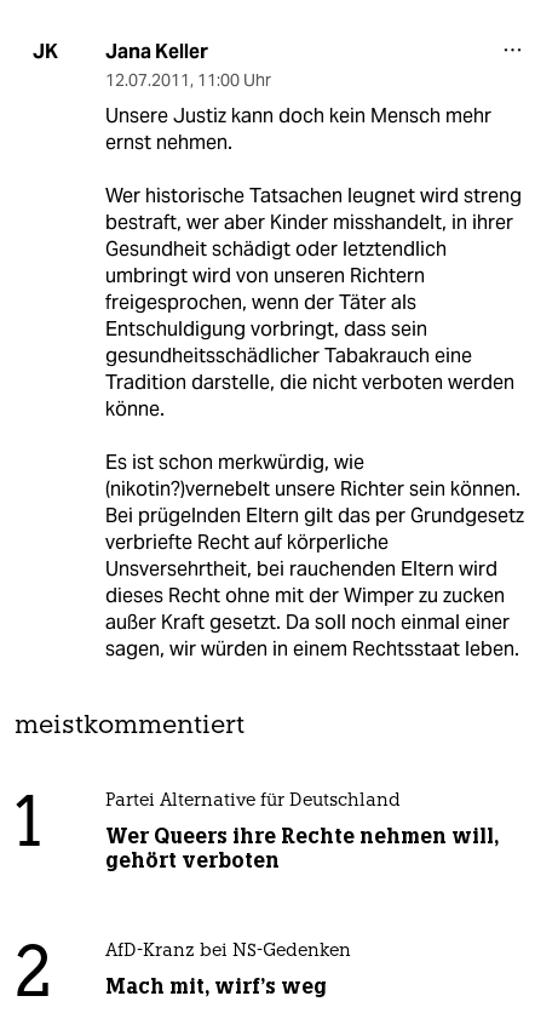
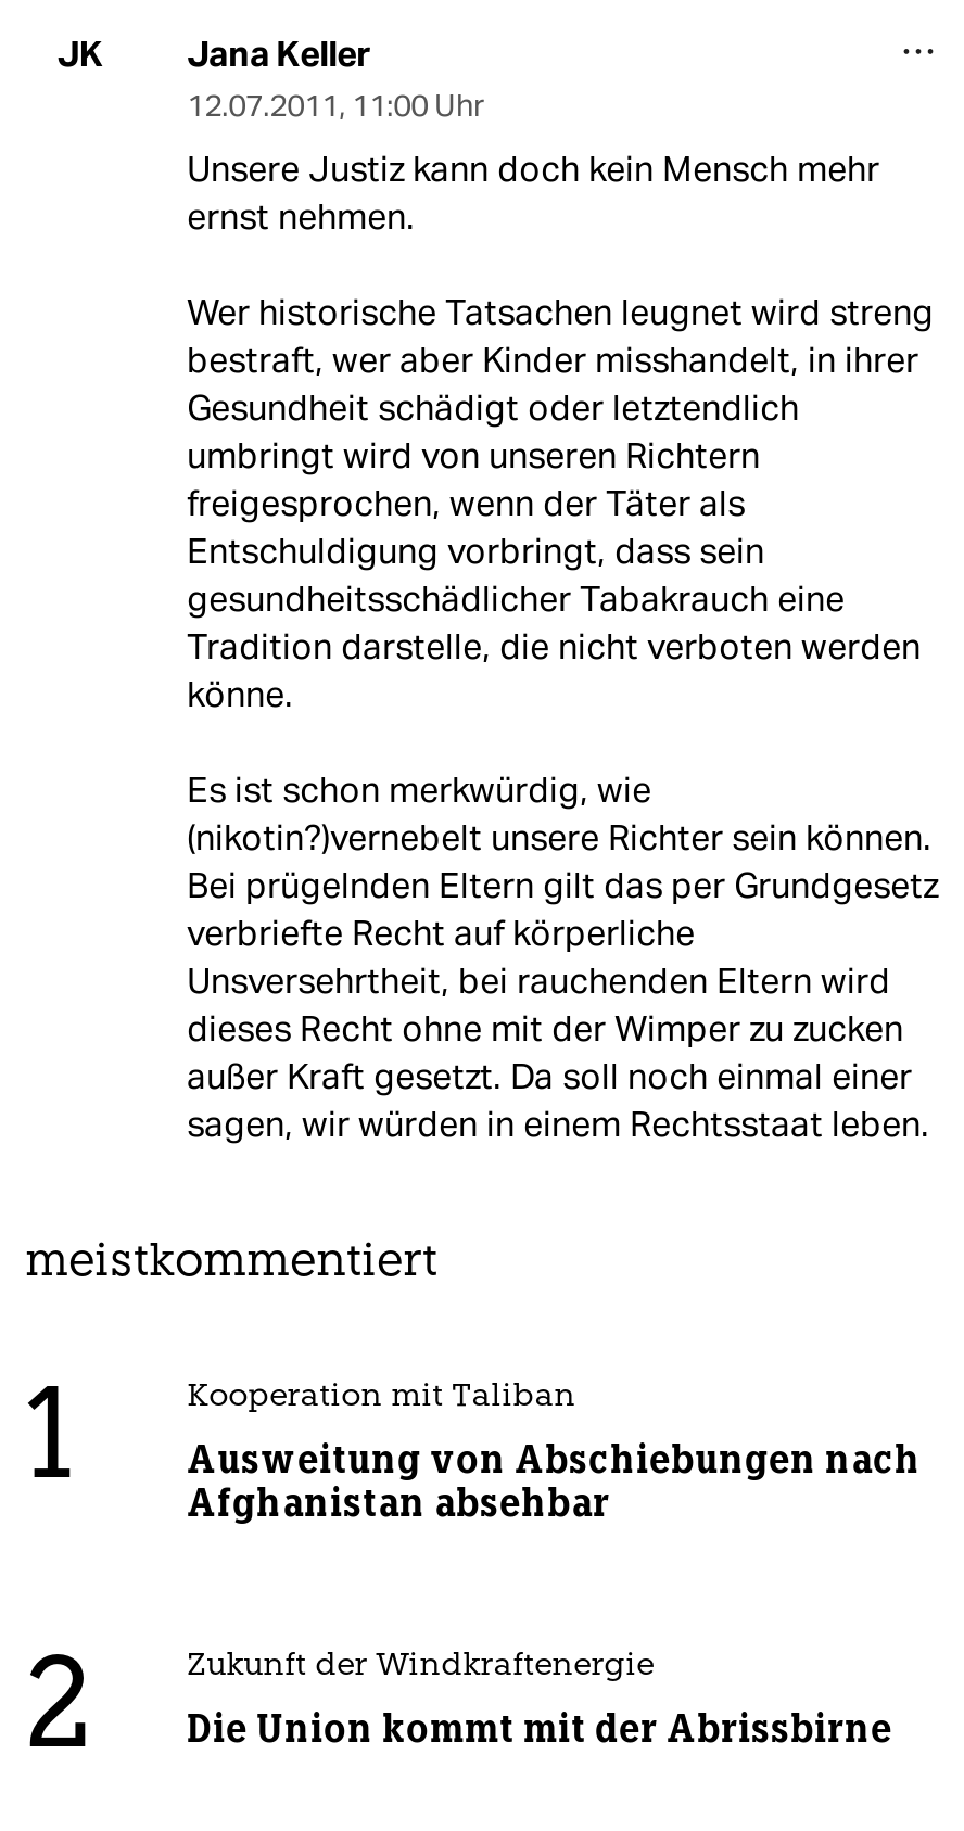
[105,792,400,810] Partei Alternative für Deutschland -> [187,1381,576,1414] Kooperation mit Taliban
[105,822,498,873] Wer Queers ihre Rechte nehmen will, | gehört verboten -> [187,1435,921,1526] Ausweitung von Abschiebungen nach | Afghanistan absehbar
[105,942,351,961] AfD-Kranz bei NS-Gedenken -> [187,1650,654,1683] Zukunft der Windkraftenergie
[105,973,326,999] Mach mit, wirf's weg -> [187,1704,893,1752] Die Union kommt mit der Abrissbirne

